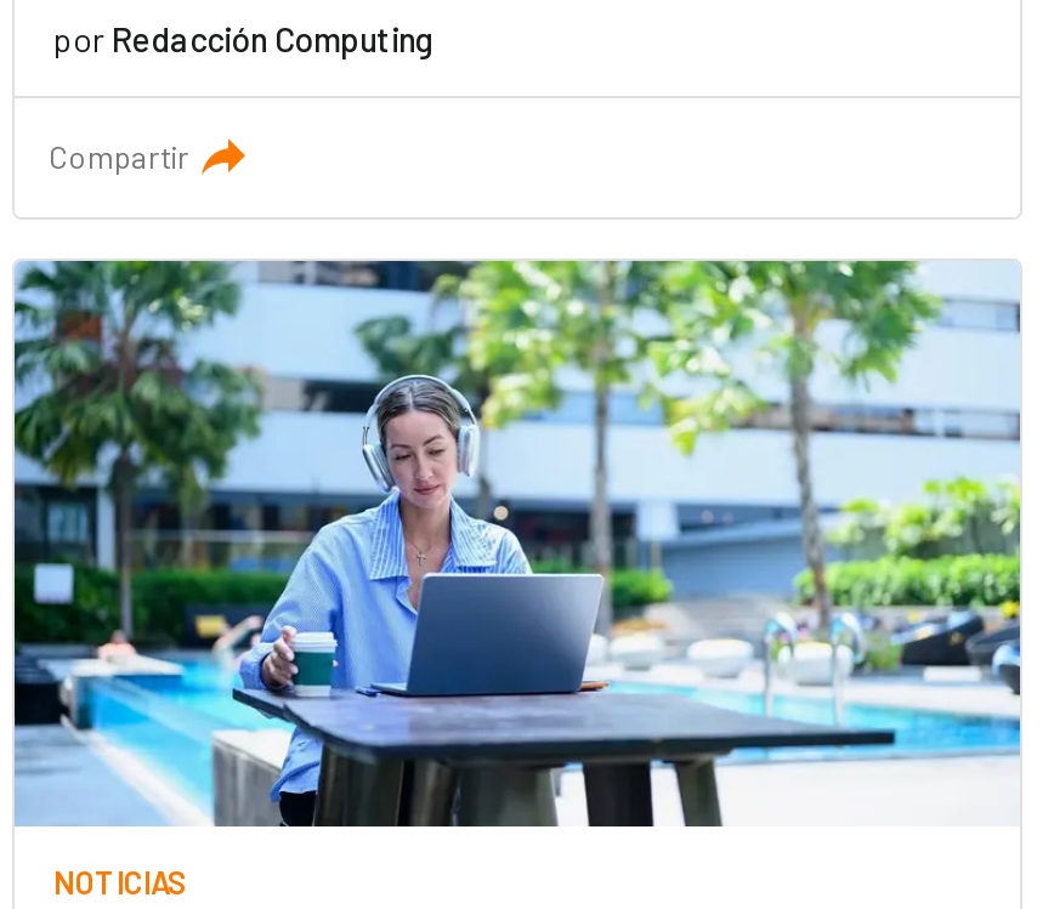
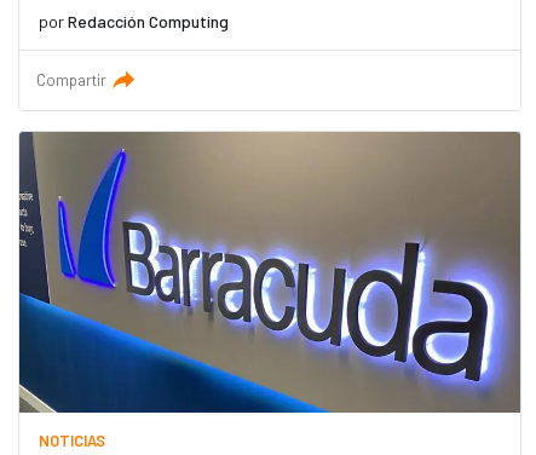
[12,259,1022,829] [image] -> [18,131,521,414] [image]

